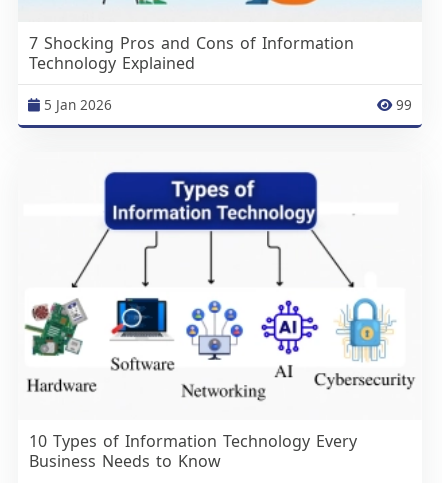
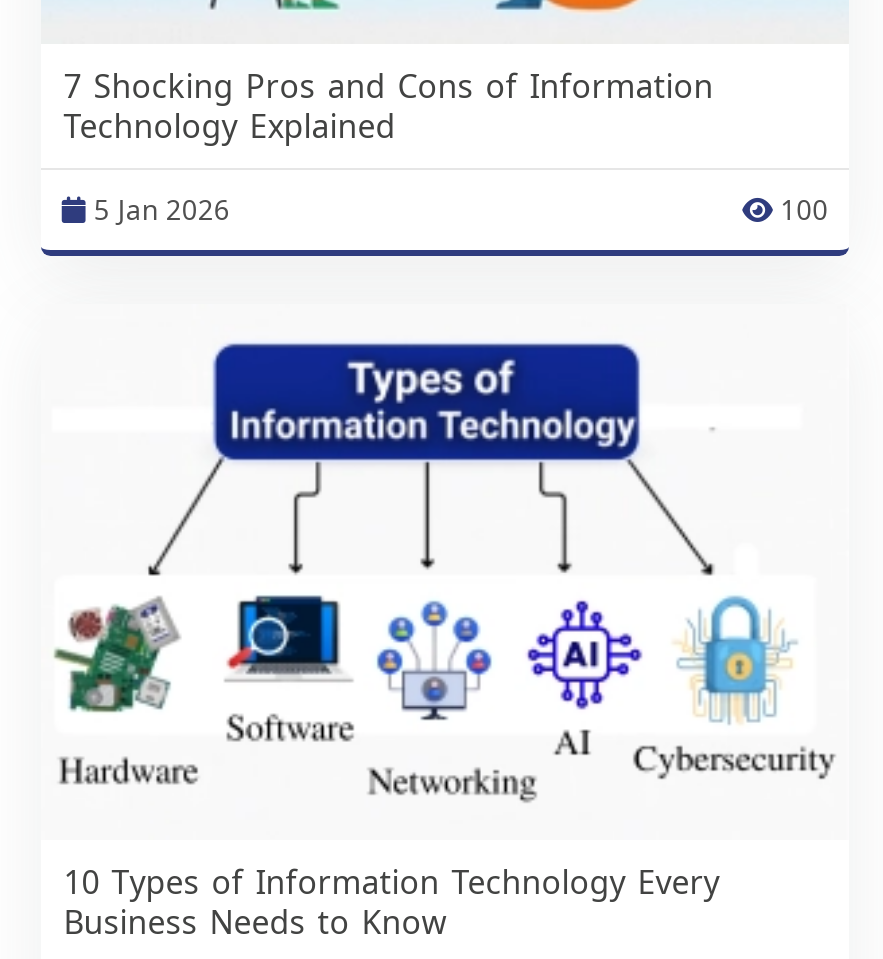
[396,94,412,113] 99 -> [780,189,828,227] 100

